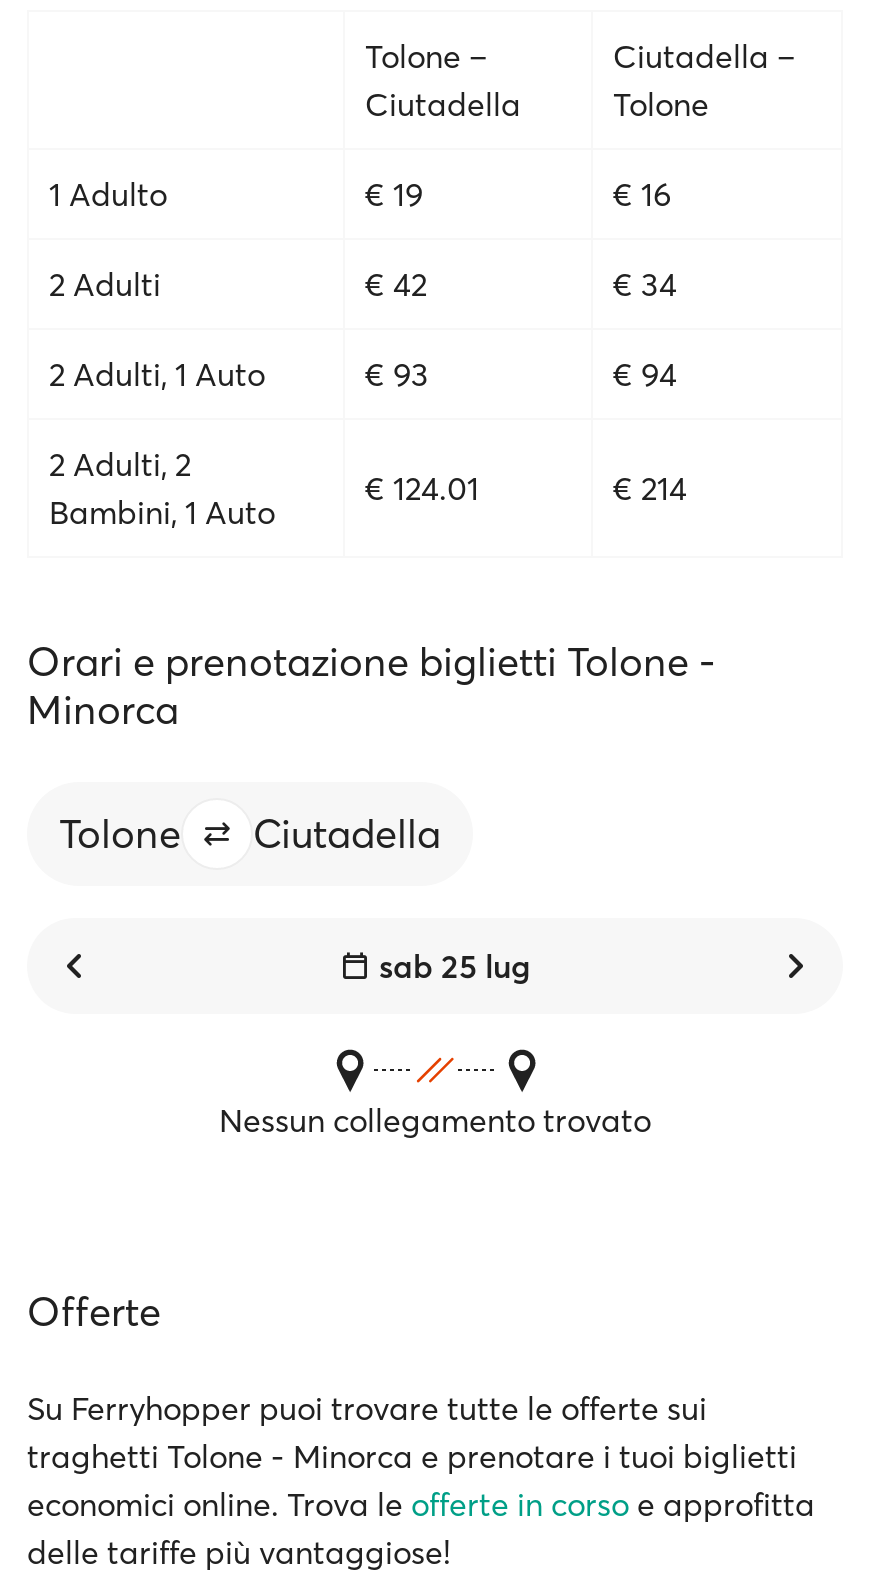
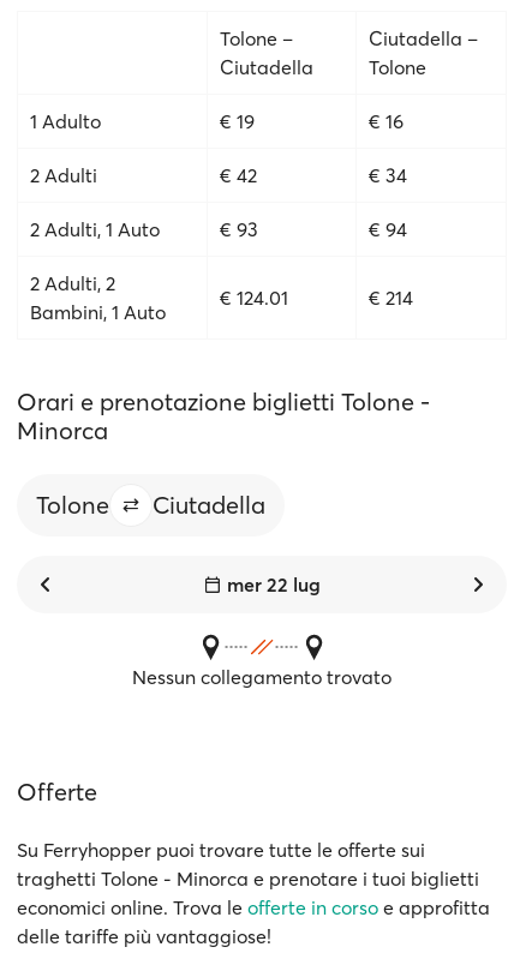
[379,946,531,986] sab 25 lug -> [227,573,321,597] mer 22 lug

